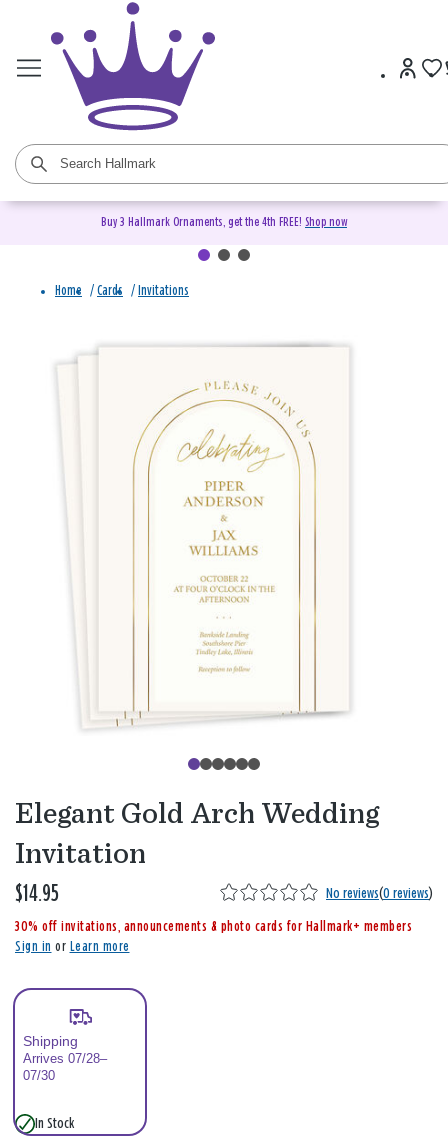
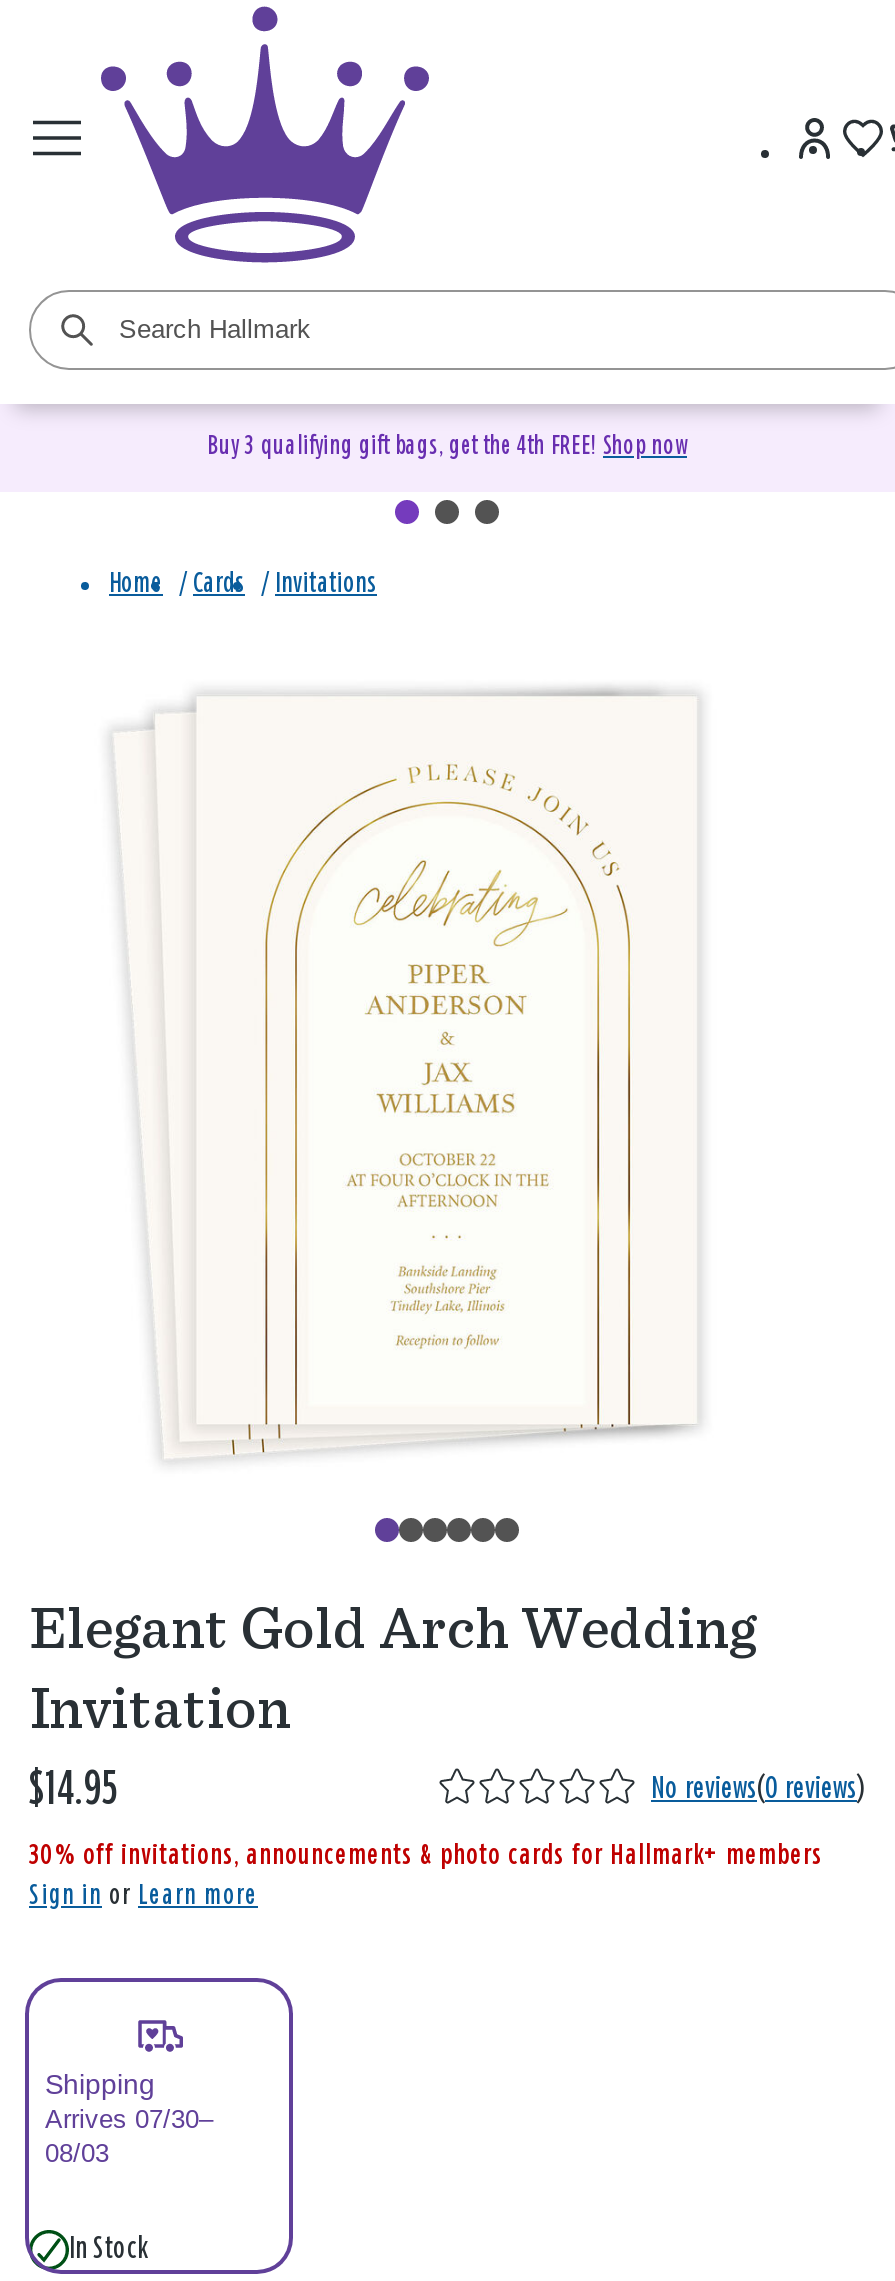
[101,216,347,229] Buy 3 Hallmark Ornaments, get the 4th FREE! Shop now -> [207,434,687,460] Buy 3 qualifying gift bags, get the 4th FREE! Shop now
[23,1051,107,1066] Arrives 07/28– -> [45,2104,213,2134] Arrives 07/30–
[23,1068,55,1083] 07/30 -> [45,2138,109,2168] 08/03

